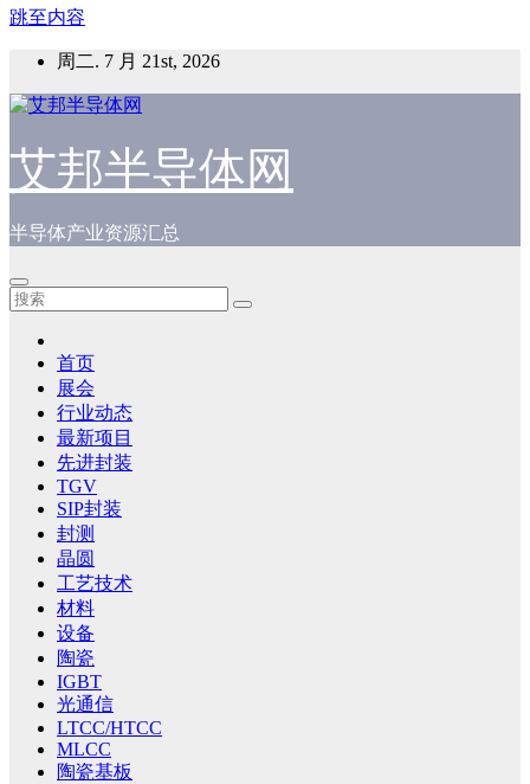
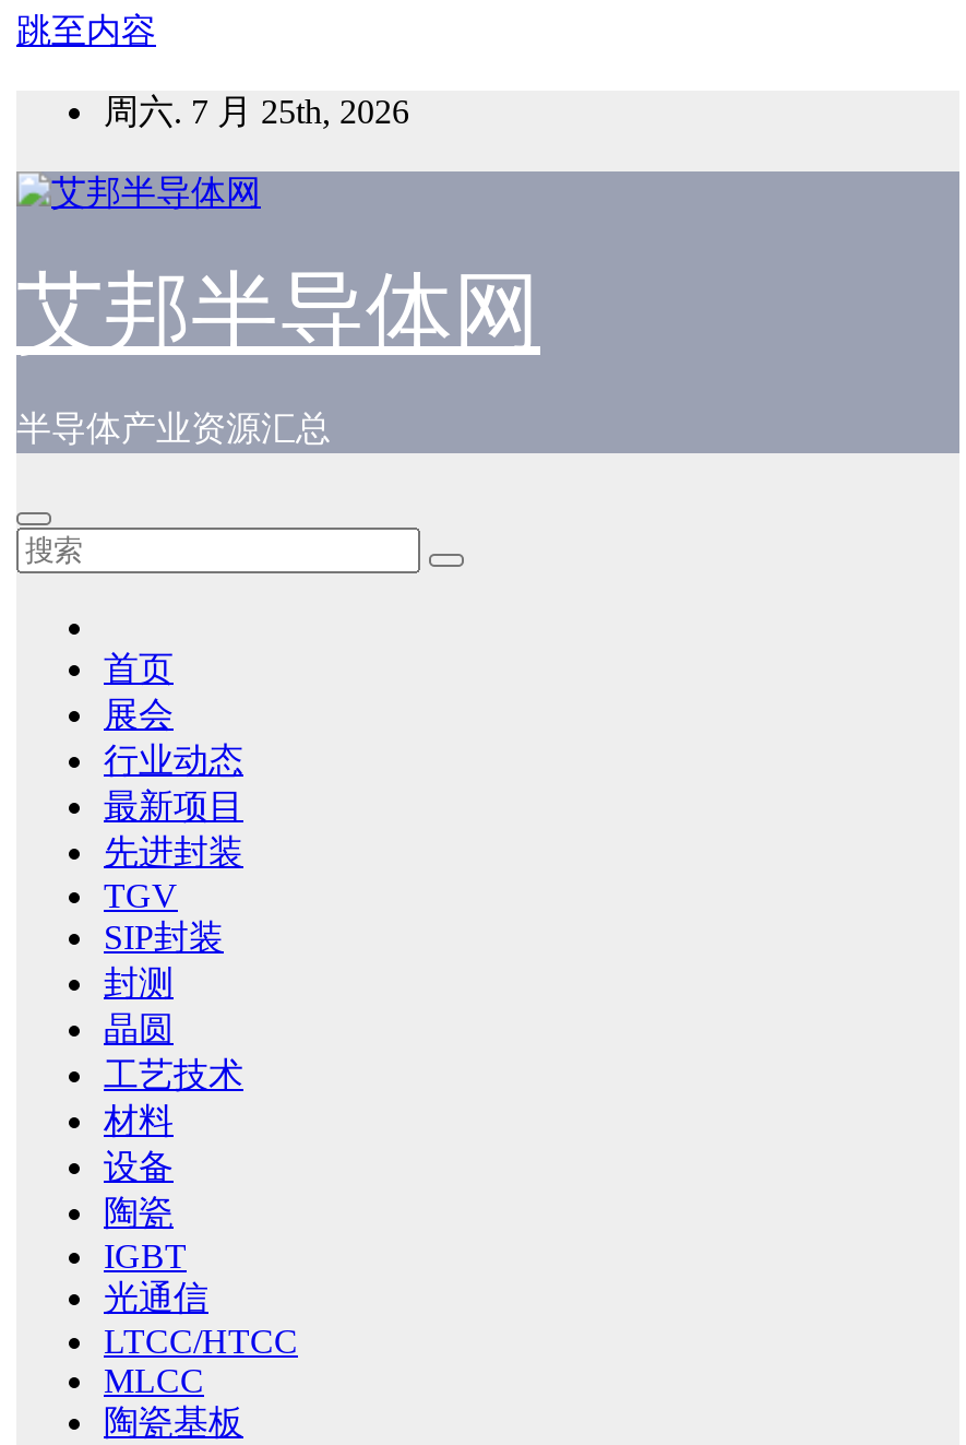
[57,51,220,71] 周二. 7 月 21st, 2026 -> [104,93,409,130] 周六. 7 月 25th, 2026

